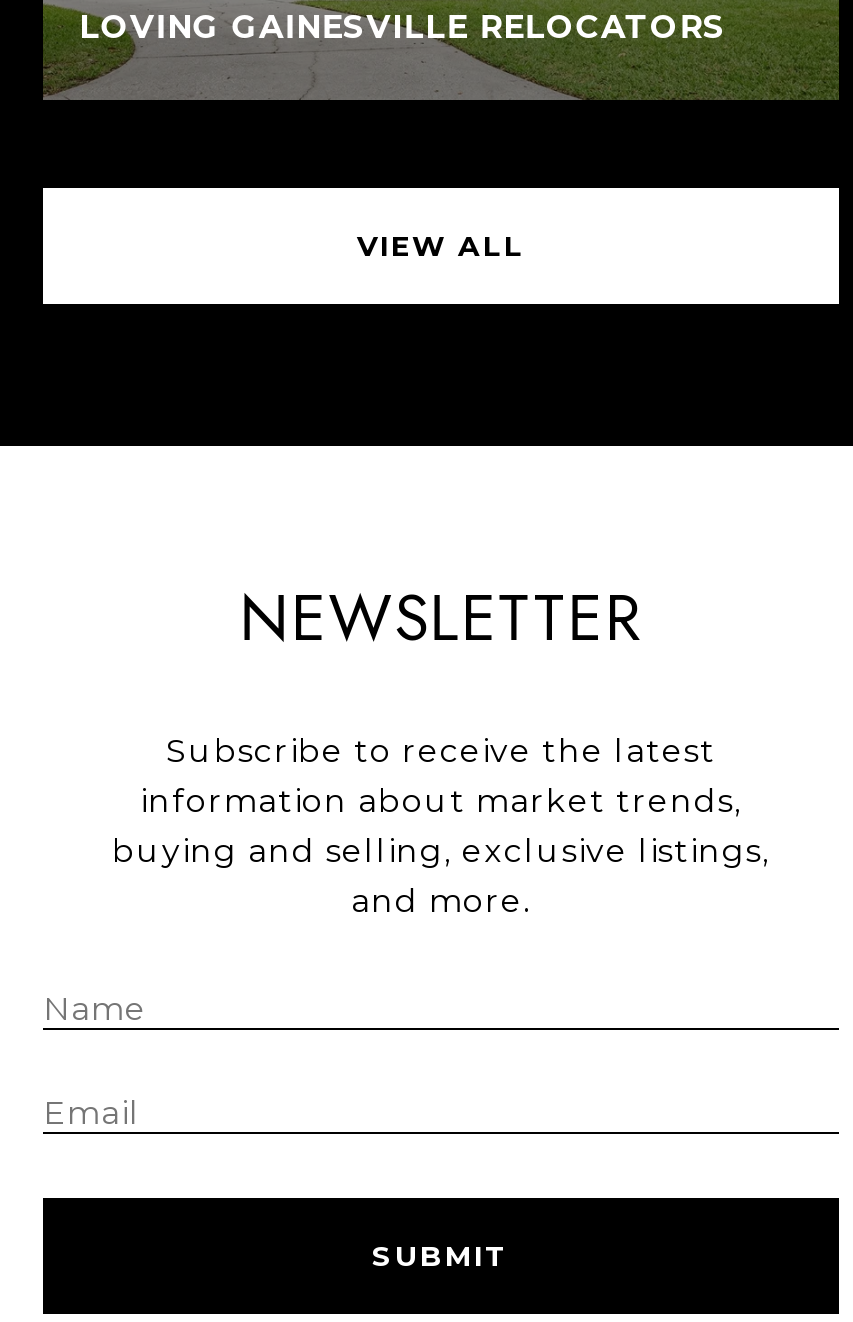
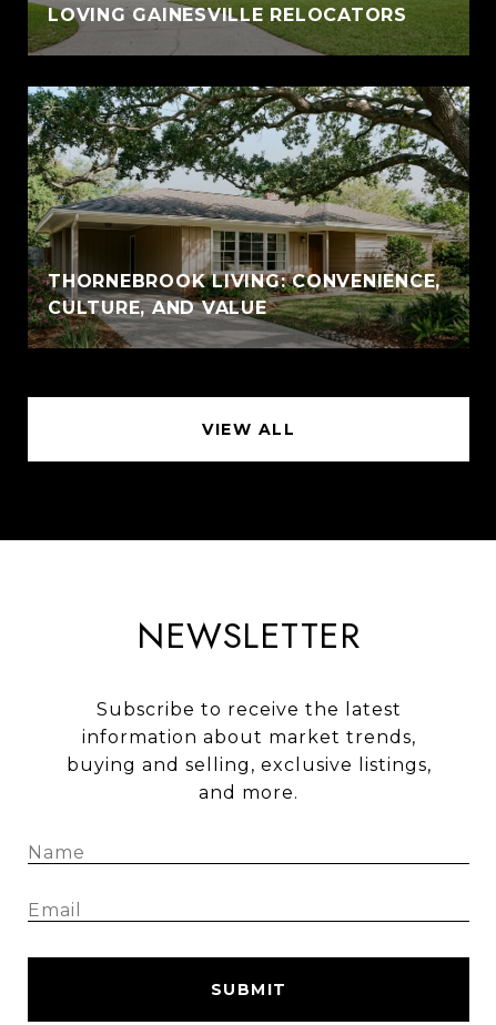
none -> [27,85,470,348] [image] | THORNEBROOK LIVING: CONVENIENCE, | CULTURE, AND VALUE

